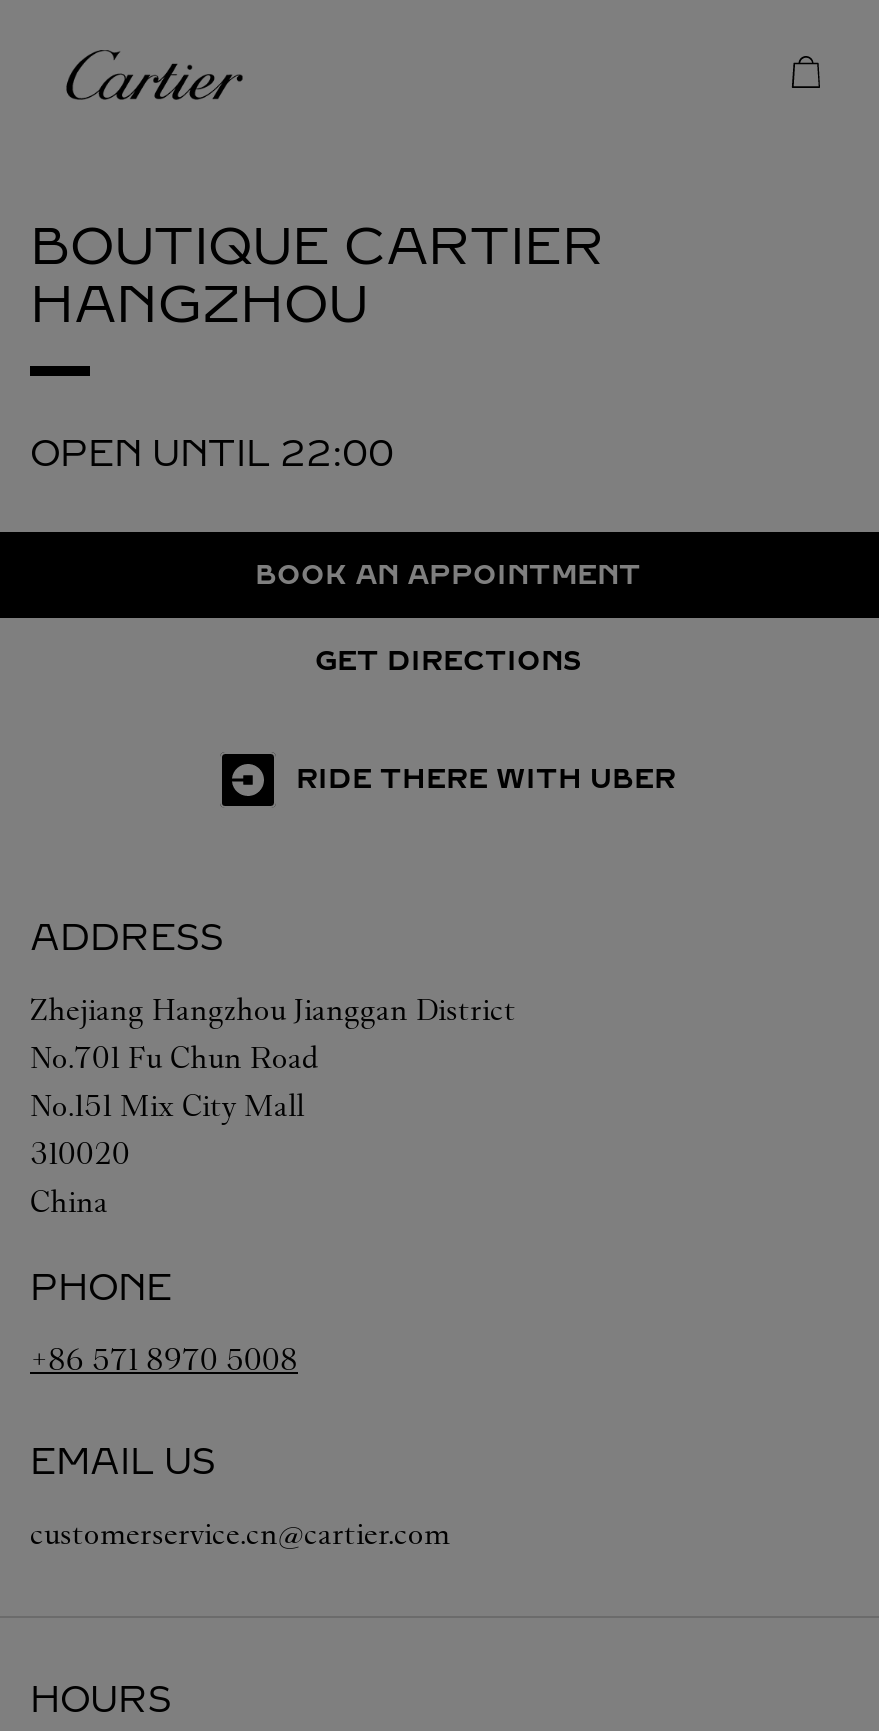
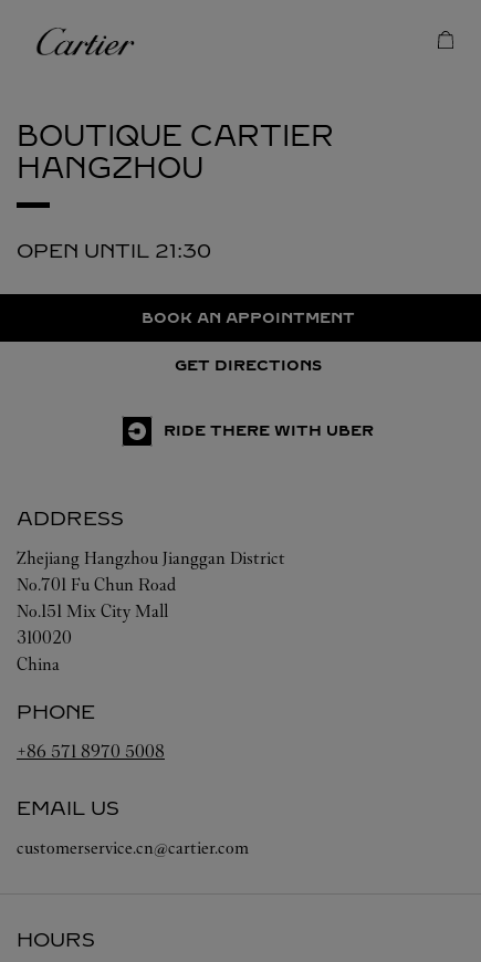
[30,432,394,476] OPEN UNTIL 22:00 -> [17,239,211,263] OPEN UNTIL 21:30

